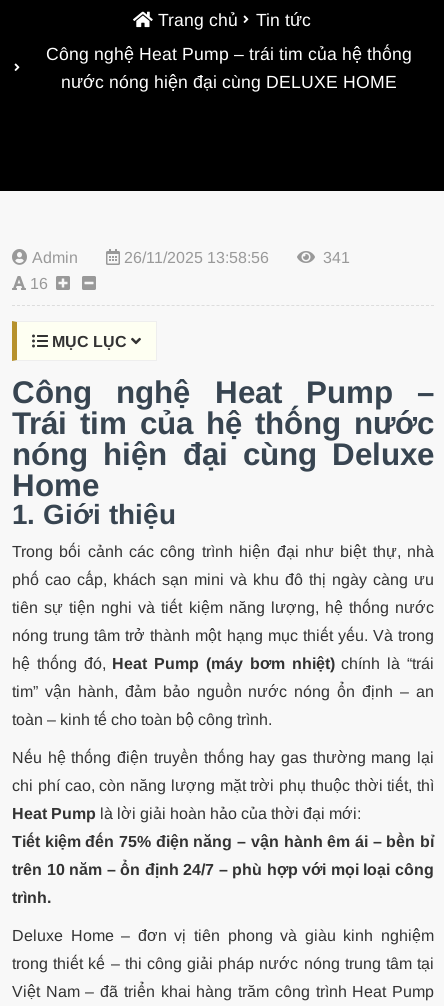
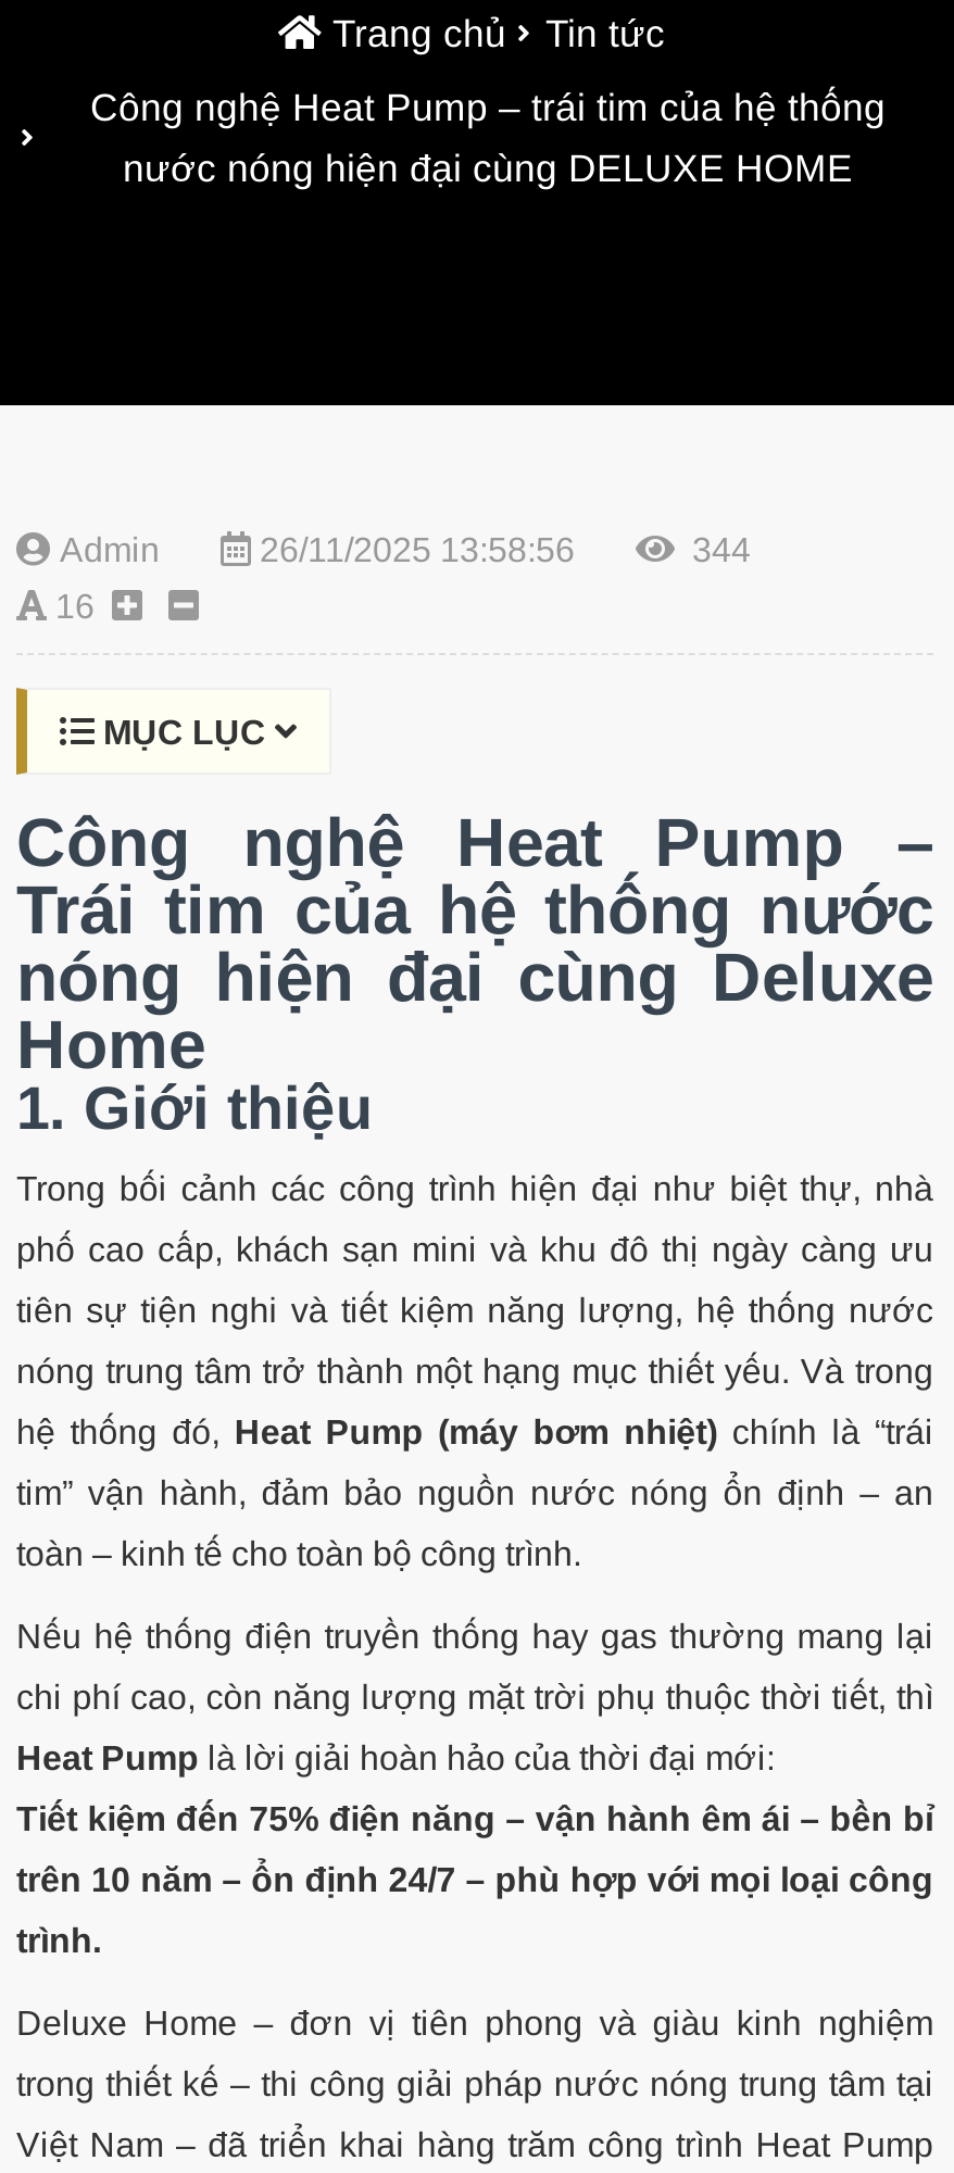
[323,249,350,266] 341 -> [692,531,751,568] 344

